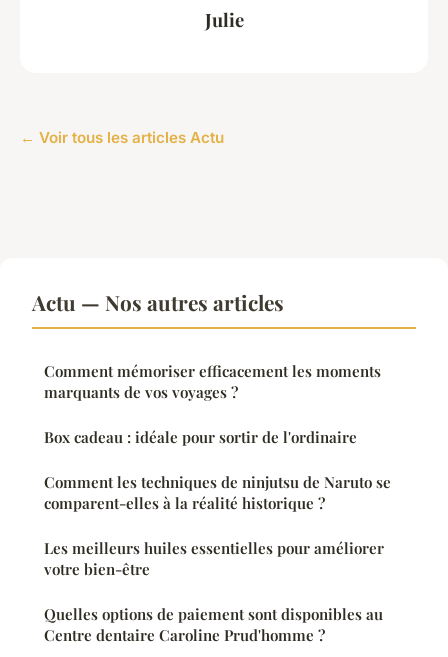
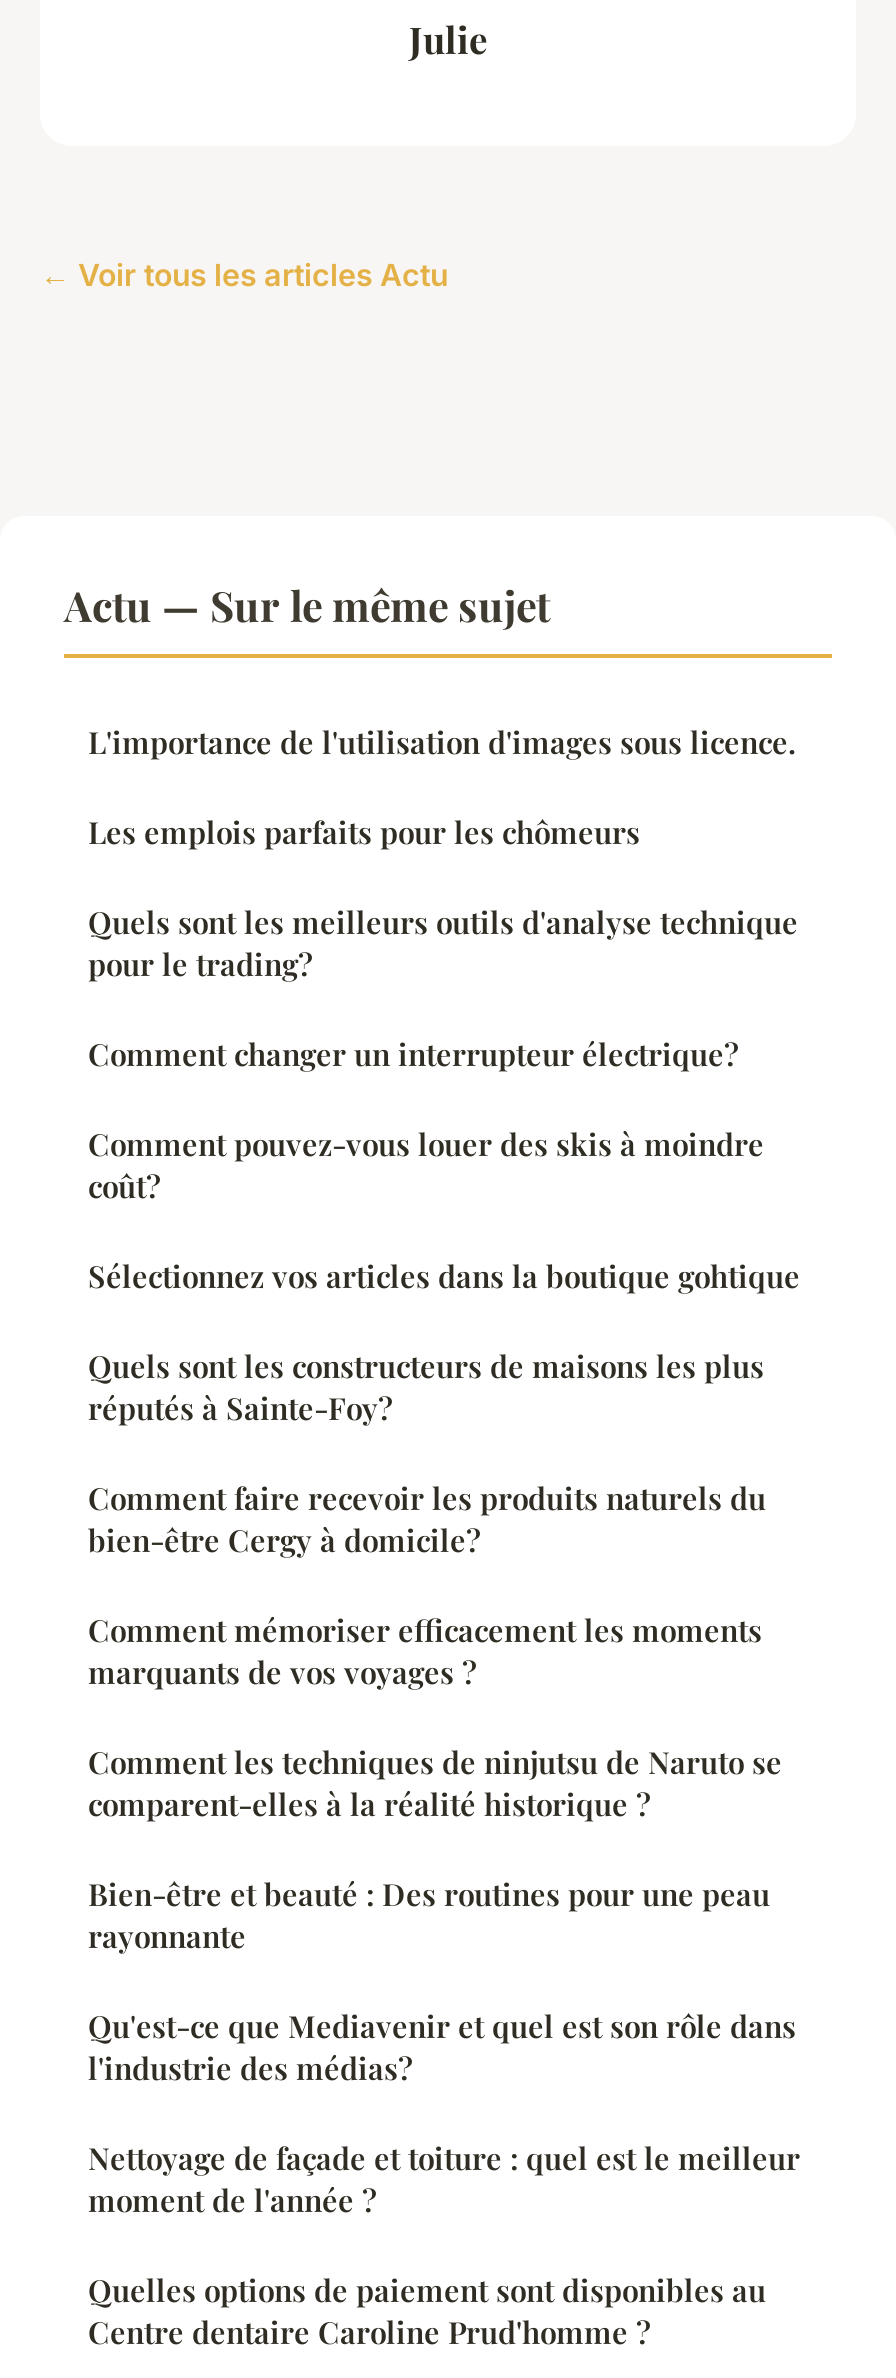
[32,288,284,316] Actu — Nos autres articles -> [64,576,800,1560] Actu — Sur le même sujet | L'importance de l'utilisation d'images sous licence. | Les emplois parfaits pour les chômeurs | Quels sont les meilleurs outils d'analyse technique | pour le trading? | Comment changer un interrupteur électrique? | Comment pouvez-vous louer des skis à moindre | coût? | Sélectionnez vos articles dans la boutique gohtique | Quels sont les constructeurs de maisons les plus | réputés à Sainte-Foy? | Comment faire recevoir les produits naturels du | bien-être Cergy à domicile?
[44,427,357,447] Box cadeau : idéale pour sortir de l'ordinaire -> none
[44,538,384,579] Les meilleurs huiles essentielles pour améliorer | votre bien-être -> [88,1874,800,2220] Bien-être et beauté : Des routines pour une peau | rayonnante | Qu'est-ce que Mediavenir et quel est son rôle dans | l'industrie des médias? | Nettoyage de façade et toiture : quel est le meilleur | moment de l'année ?

